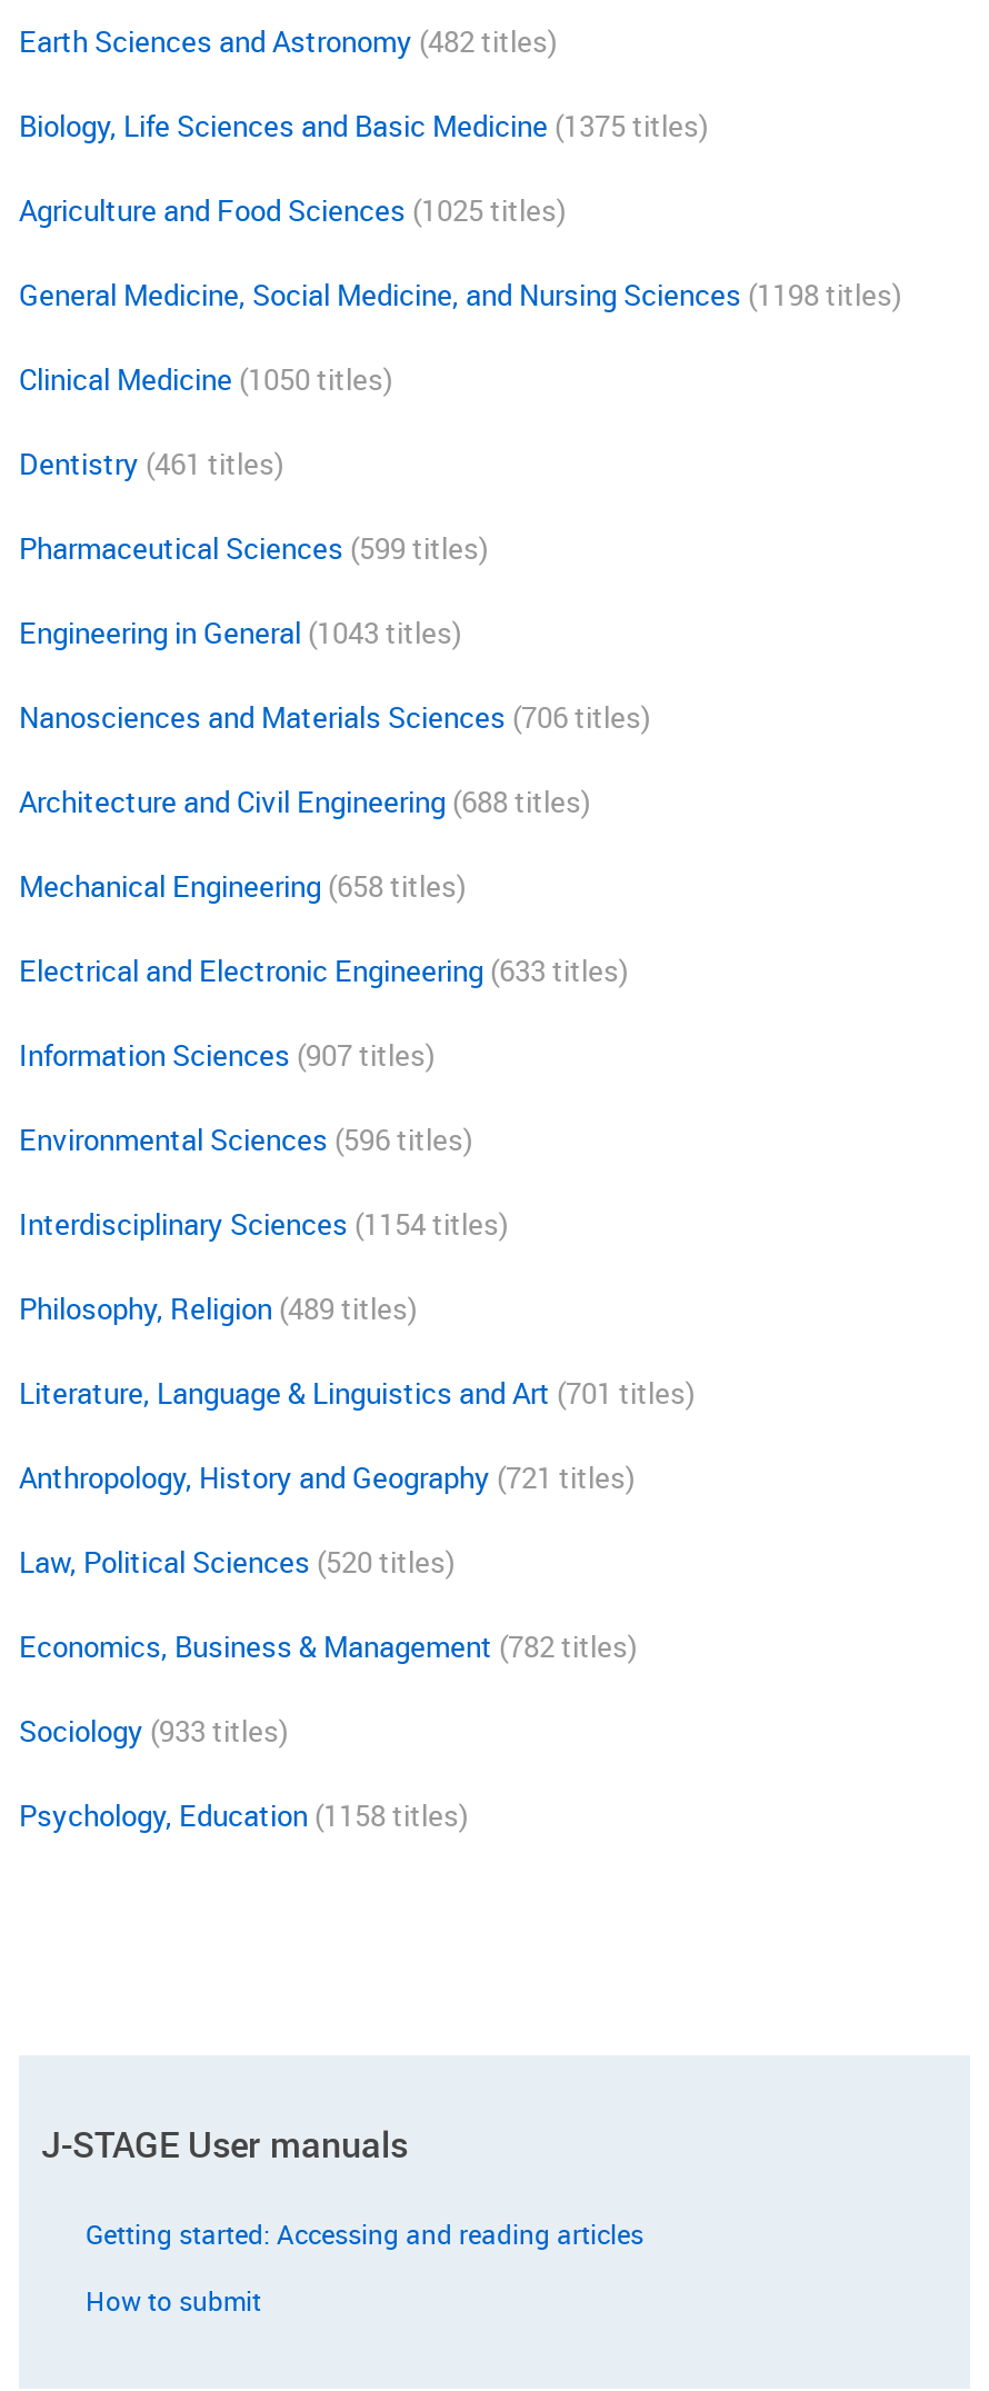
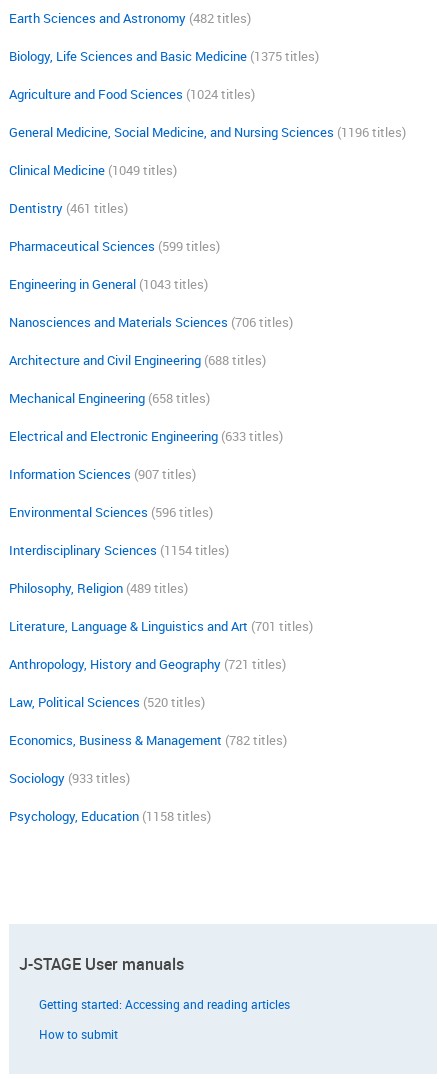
[19,190,566,230] Agriculture and Food Sciences (1025 titles) -> [9,85,255,103] Agriculture and Food Sciences (1024 titles)
[19,275,901,315] General Medicine, Social Medicine, and Nursing Sciences (1198 titles) -> [9,123,406,141] General Medicine, Social Medicine, and Nursing Sciences (1196 titles)
[19,359,392,399] Clinical Medicine (1050 titles) -> [9,161,177,179] Clinical Medicine (1049 titles)

